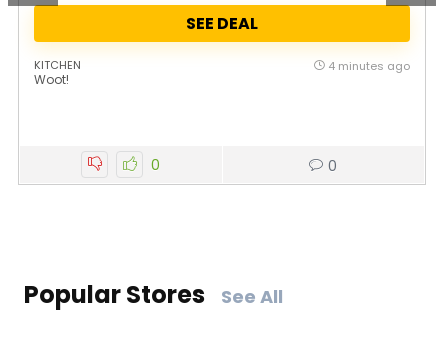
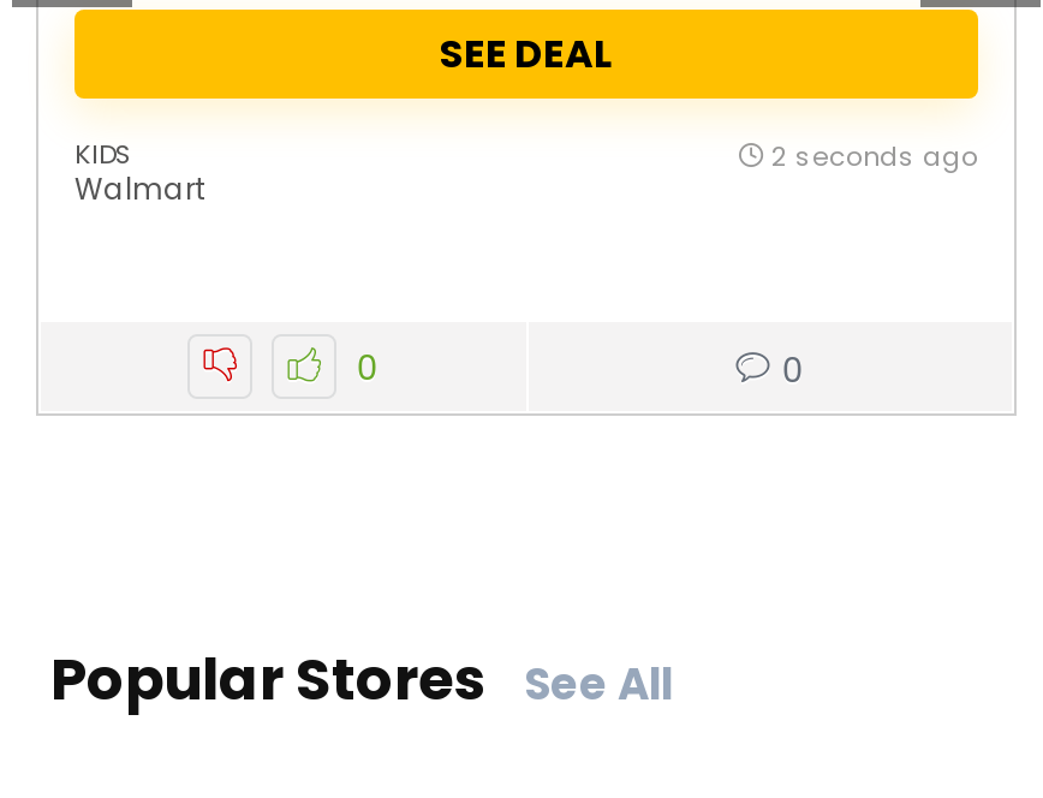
[34,57,81,88] KITCHEN | Woot! -> [74,135,204,210] KIDS | Walmart
[328,58,410,74] 4 minutes ago -> [771,137,978,176] 2 seconds ago

